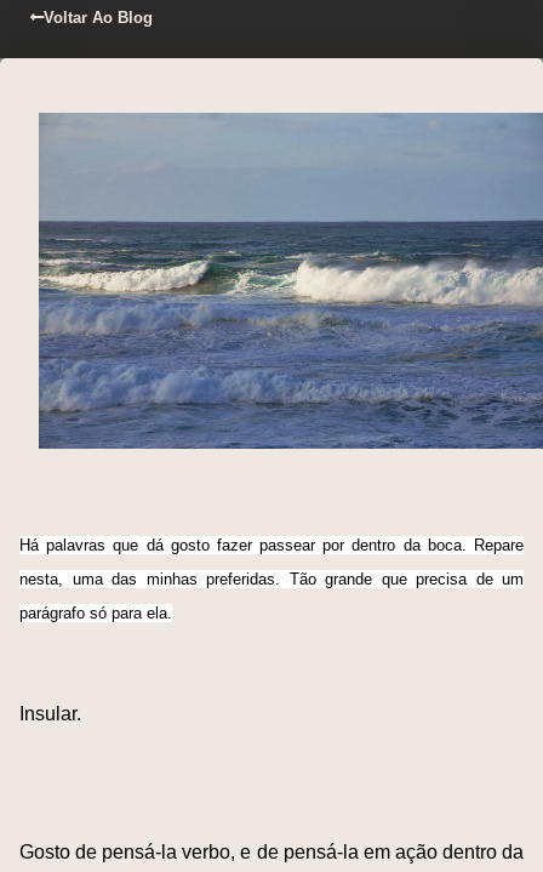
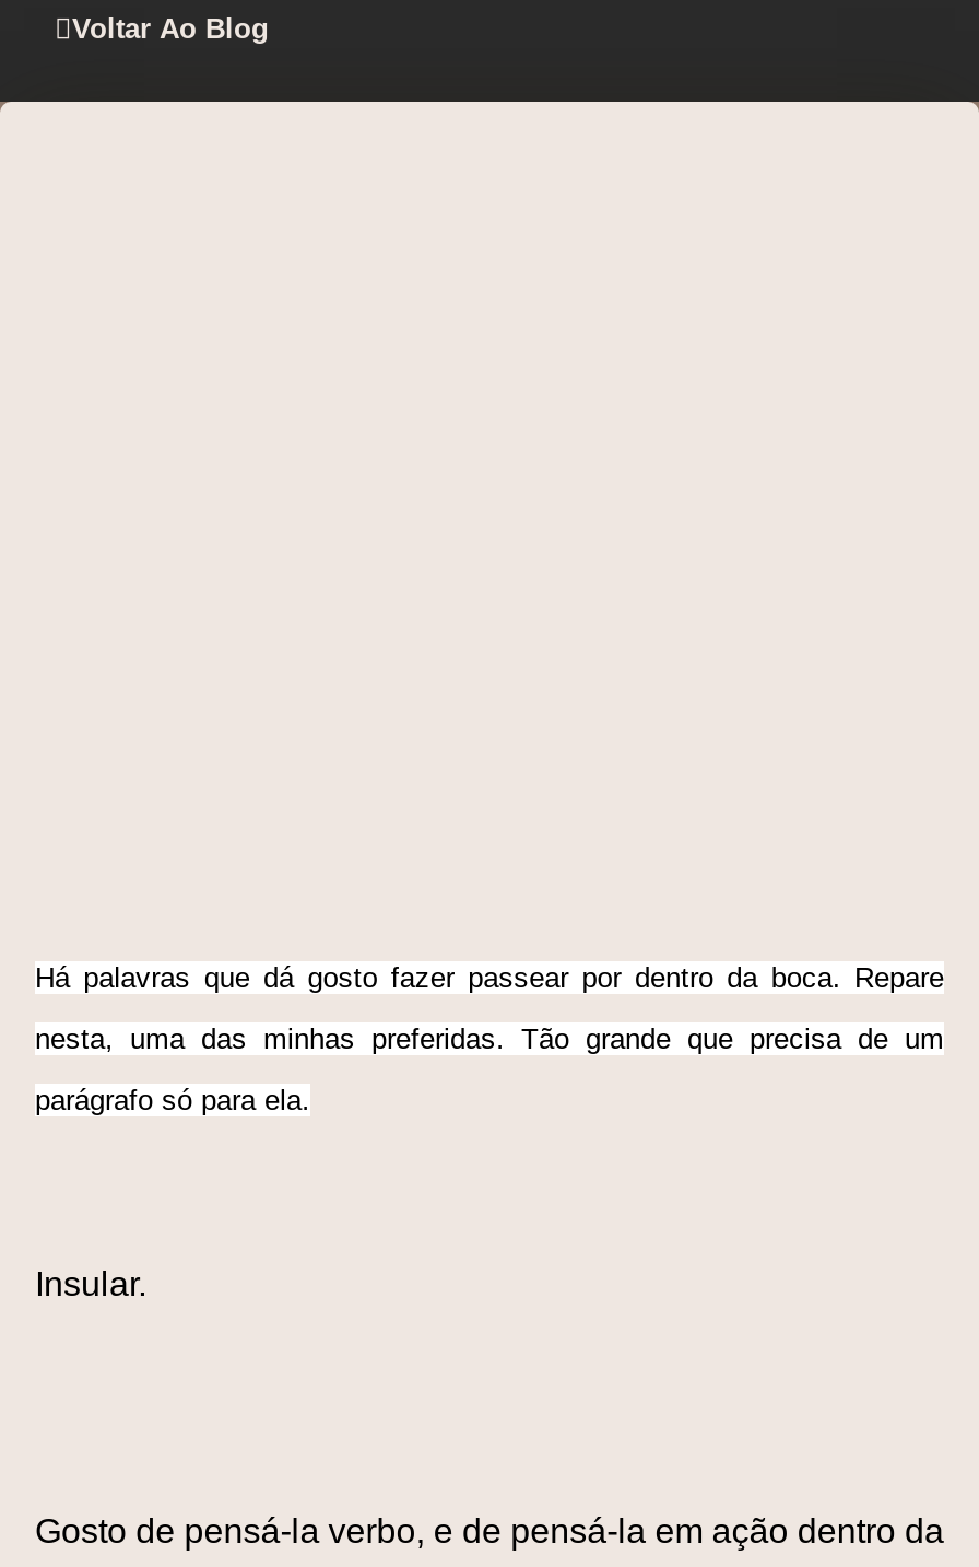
[38,112,539,450] [image] -> none

